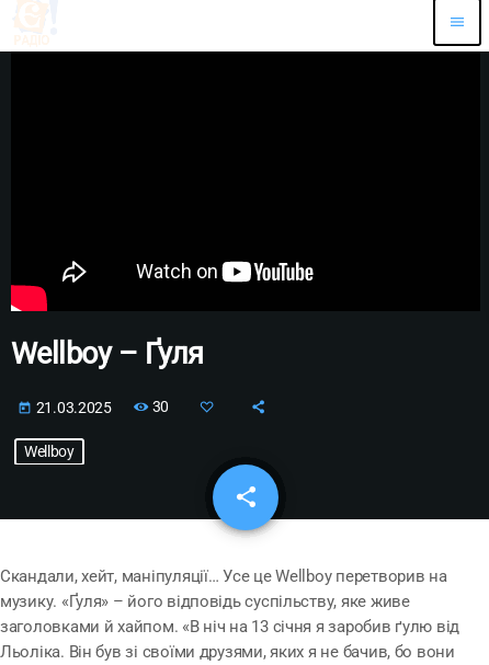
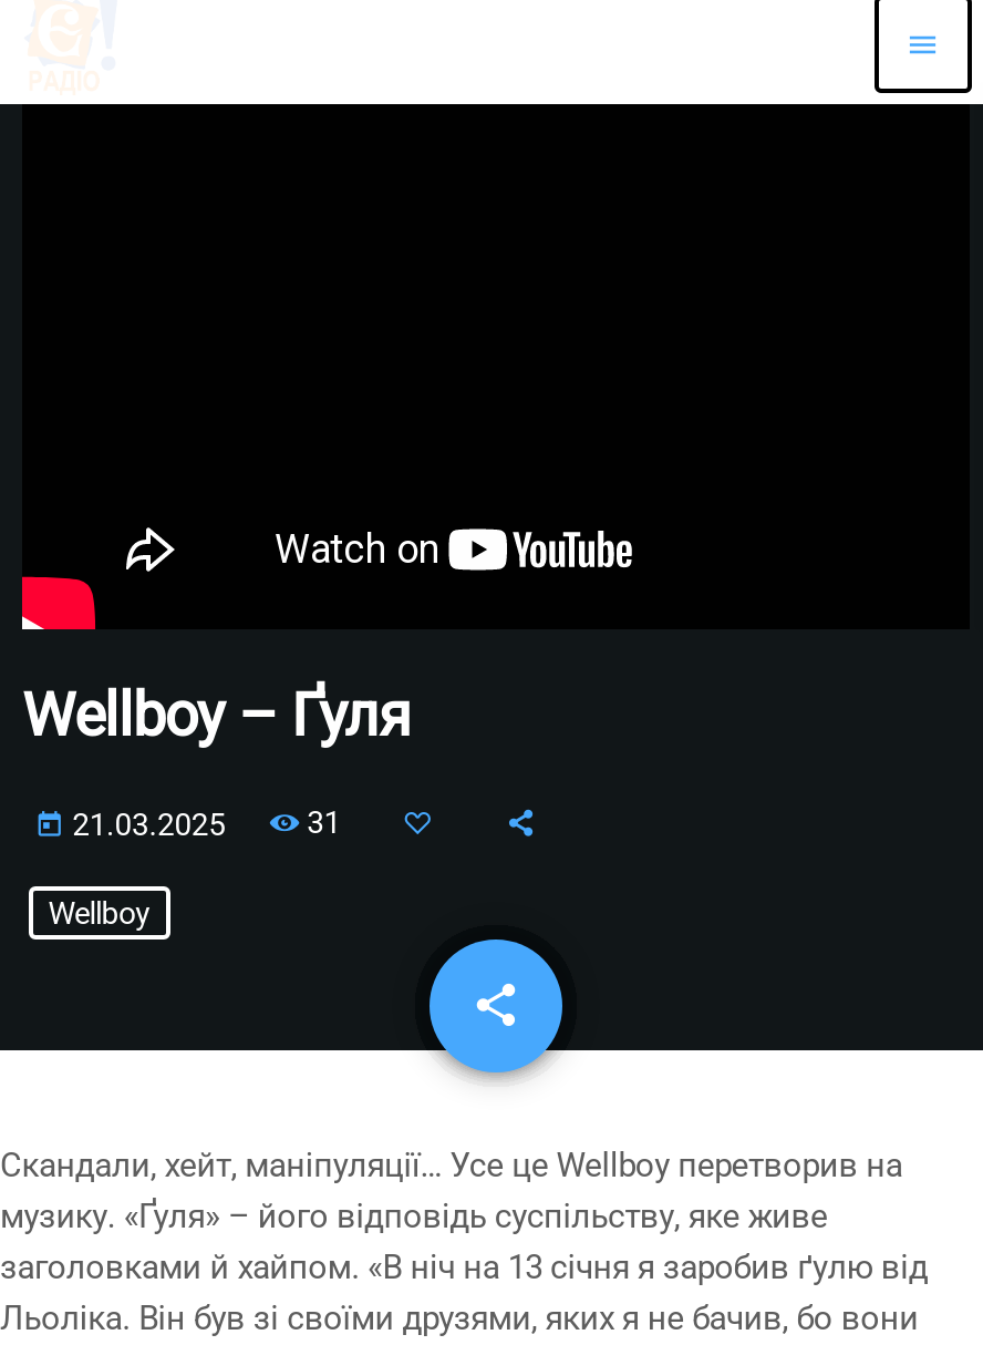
[152,398,169,415] 30 -> [307,804,341,840] 31

